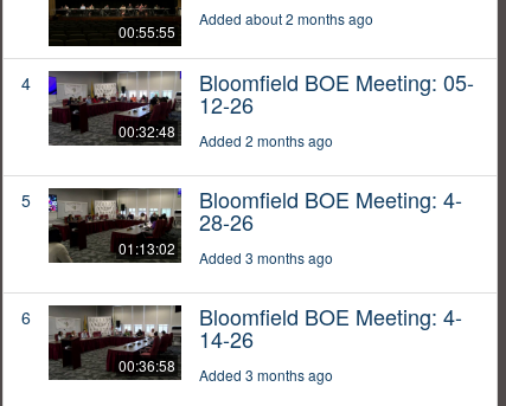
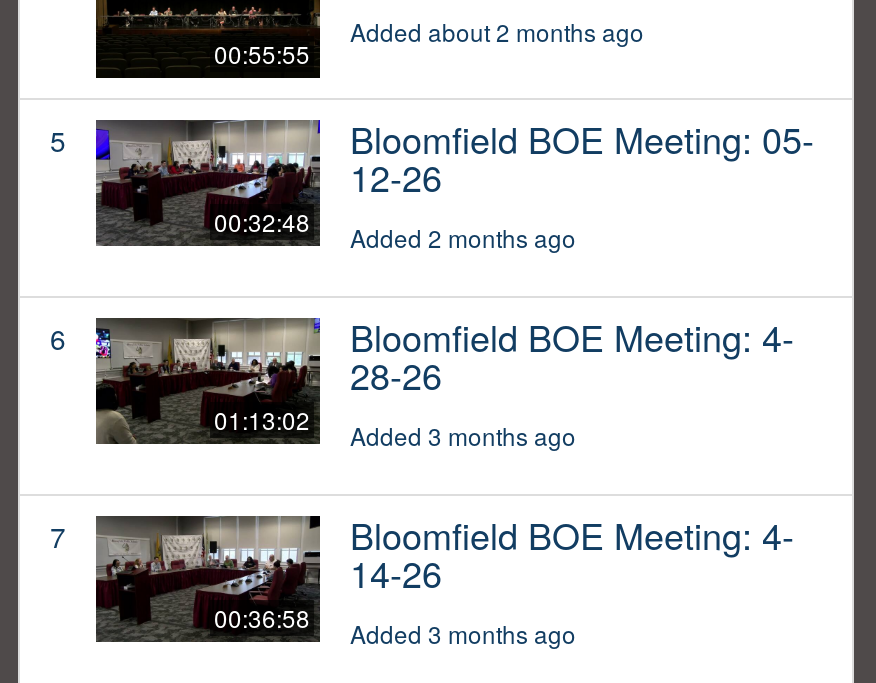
[21,71,31,95] 4 -> [50,121,66,161] 5
[21,189,31,212] 5 -> [50,319,66,359] 6
[21,306,31,329] 6 -> [50,517,66,557] 7

